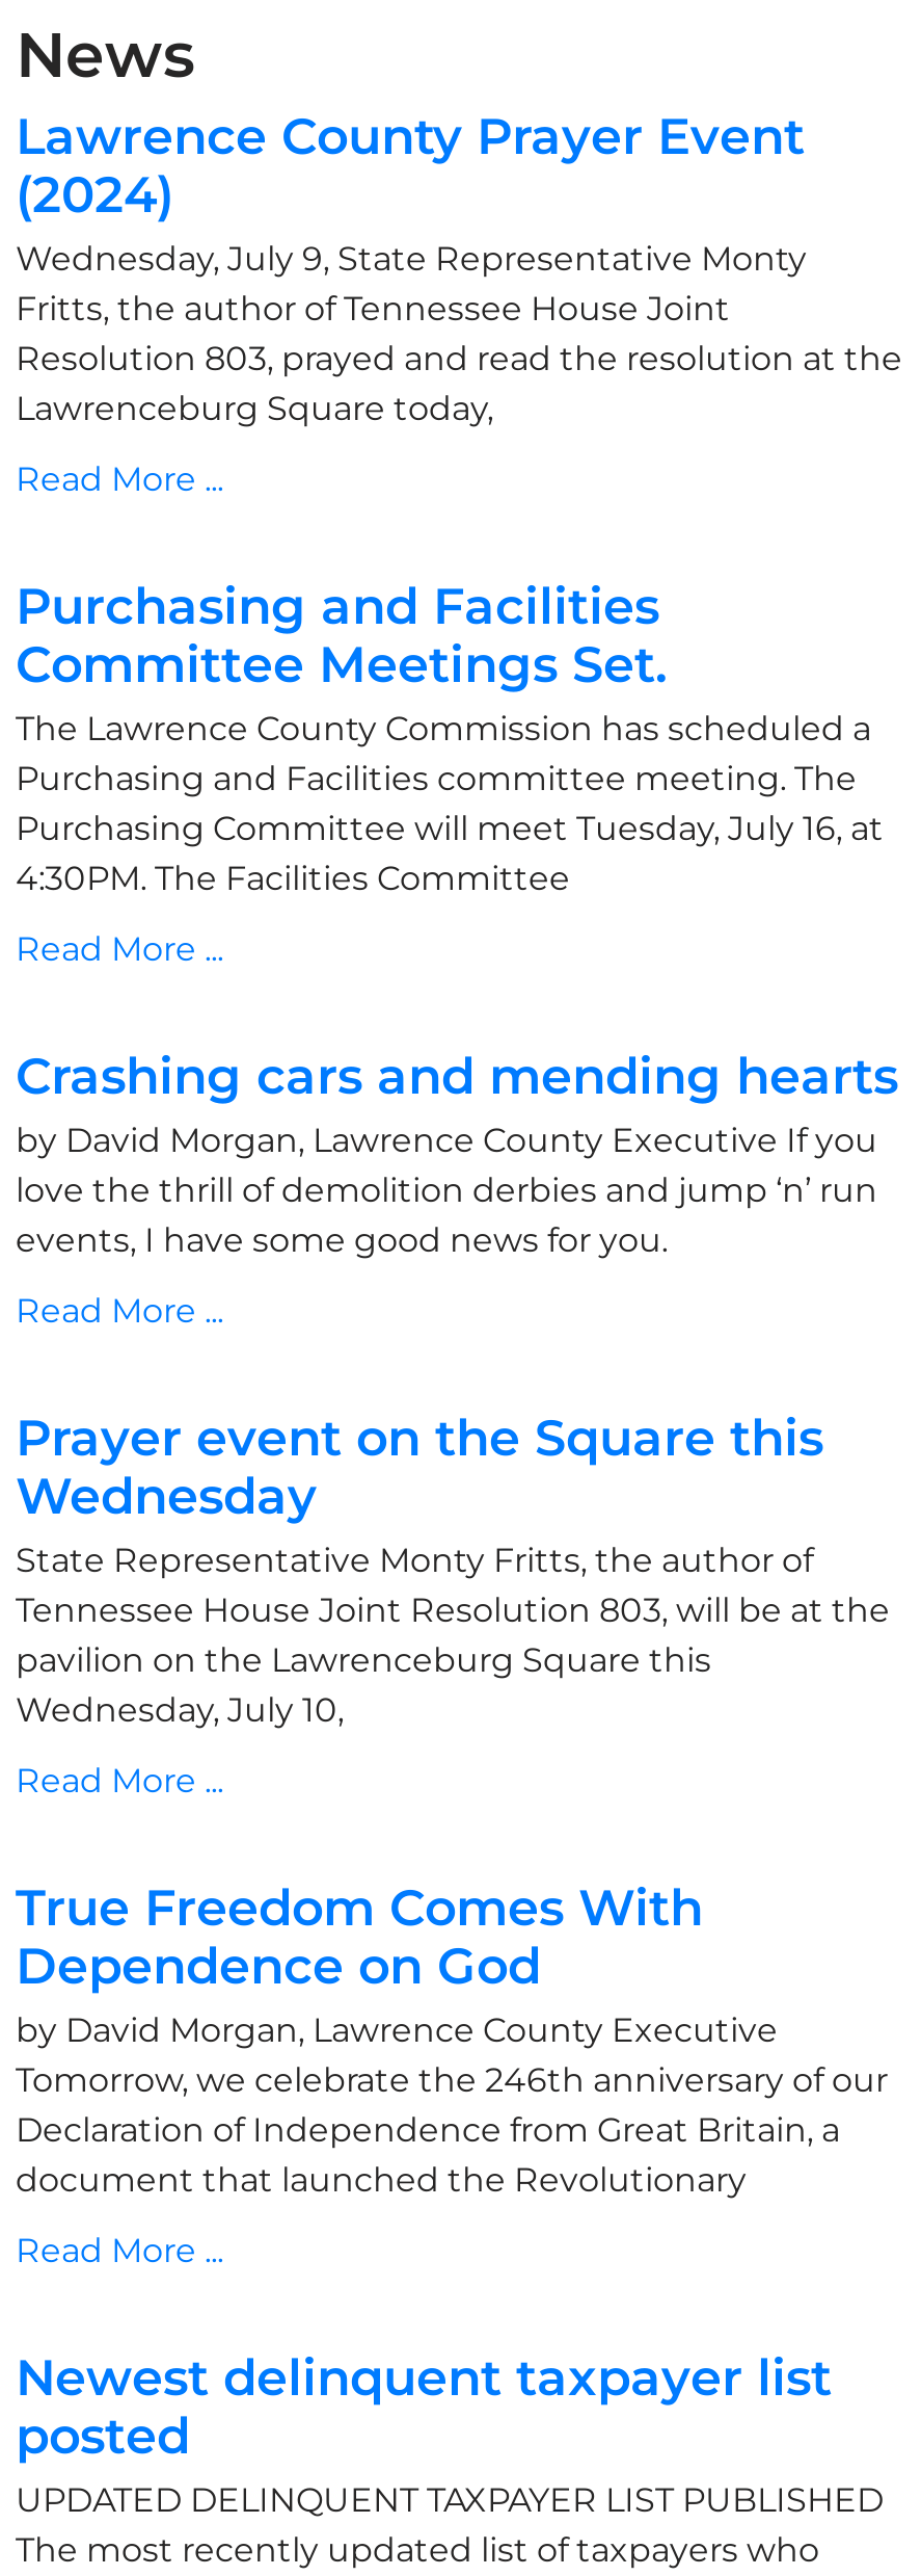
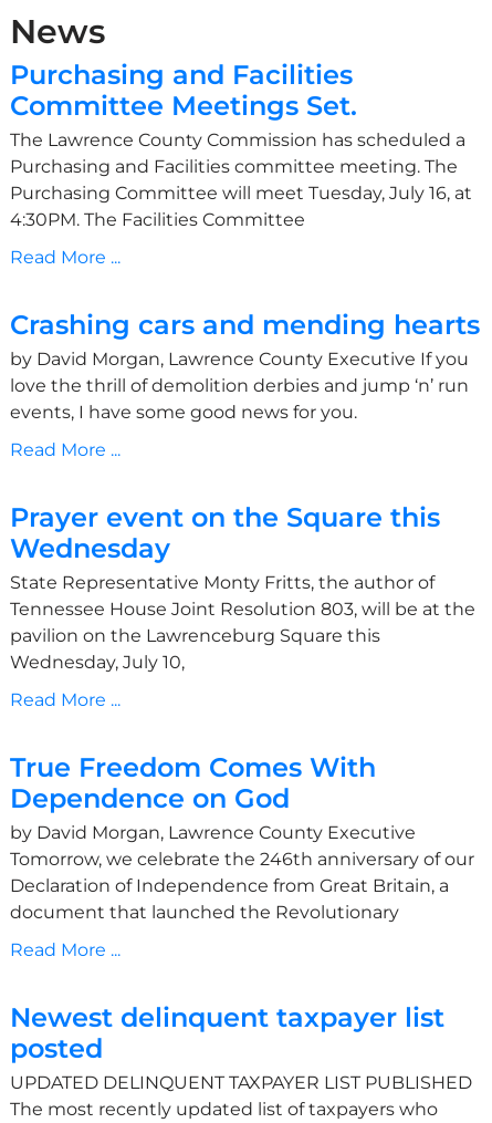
[16,106,902,499] Lawrence County Prayer Event | (2024) | Wednesday, July 9, State Representative Monty | Fritts, the author of Tennessee House Joint | Resolution 803, prayed and read the resolution at the | Lawrenceburg Square today, | Read More ... -> none

